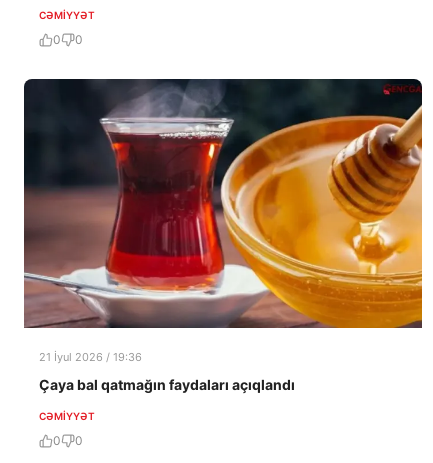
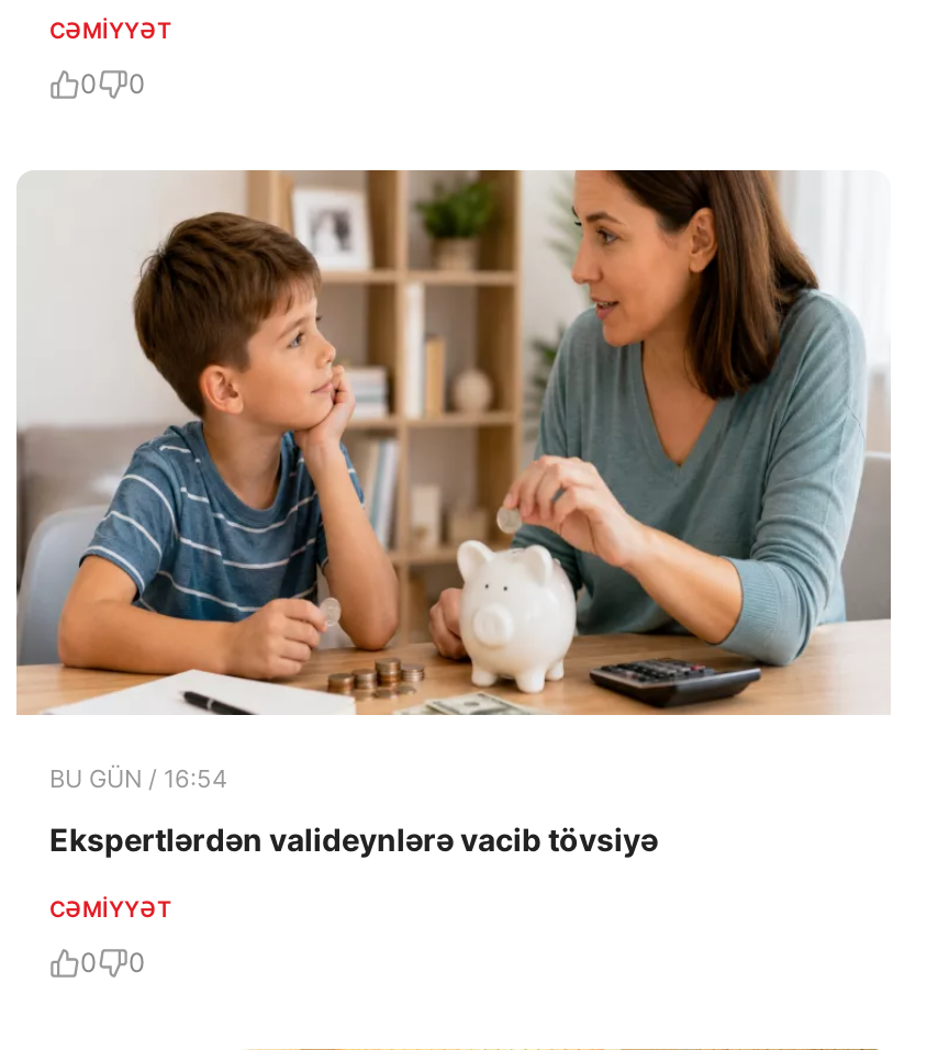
[23,78,423,364] [image] | 21 İyul 2026 / 19:36 -> [16,167,891,795] [image] | BU GÜN / 16:54
[39,376,295,393] Çaya bal qatmağın faydaları açıqlandı -> [49,821,658,859] Ekspertlərdən valideynlərə vacib tövsiyə

